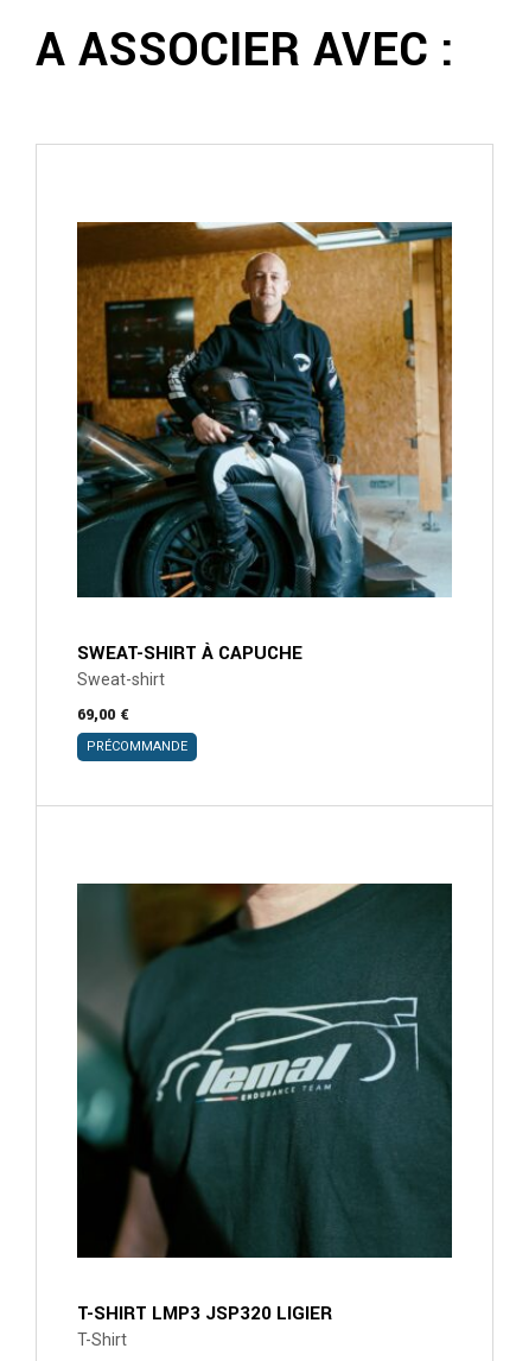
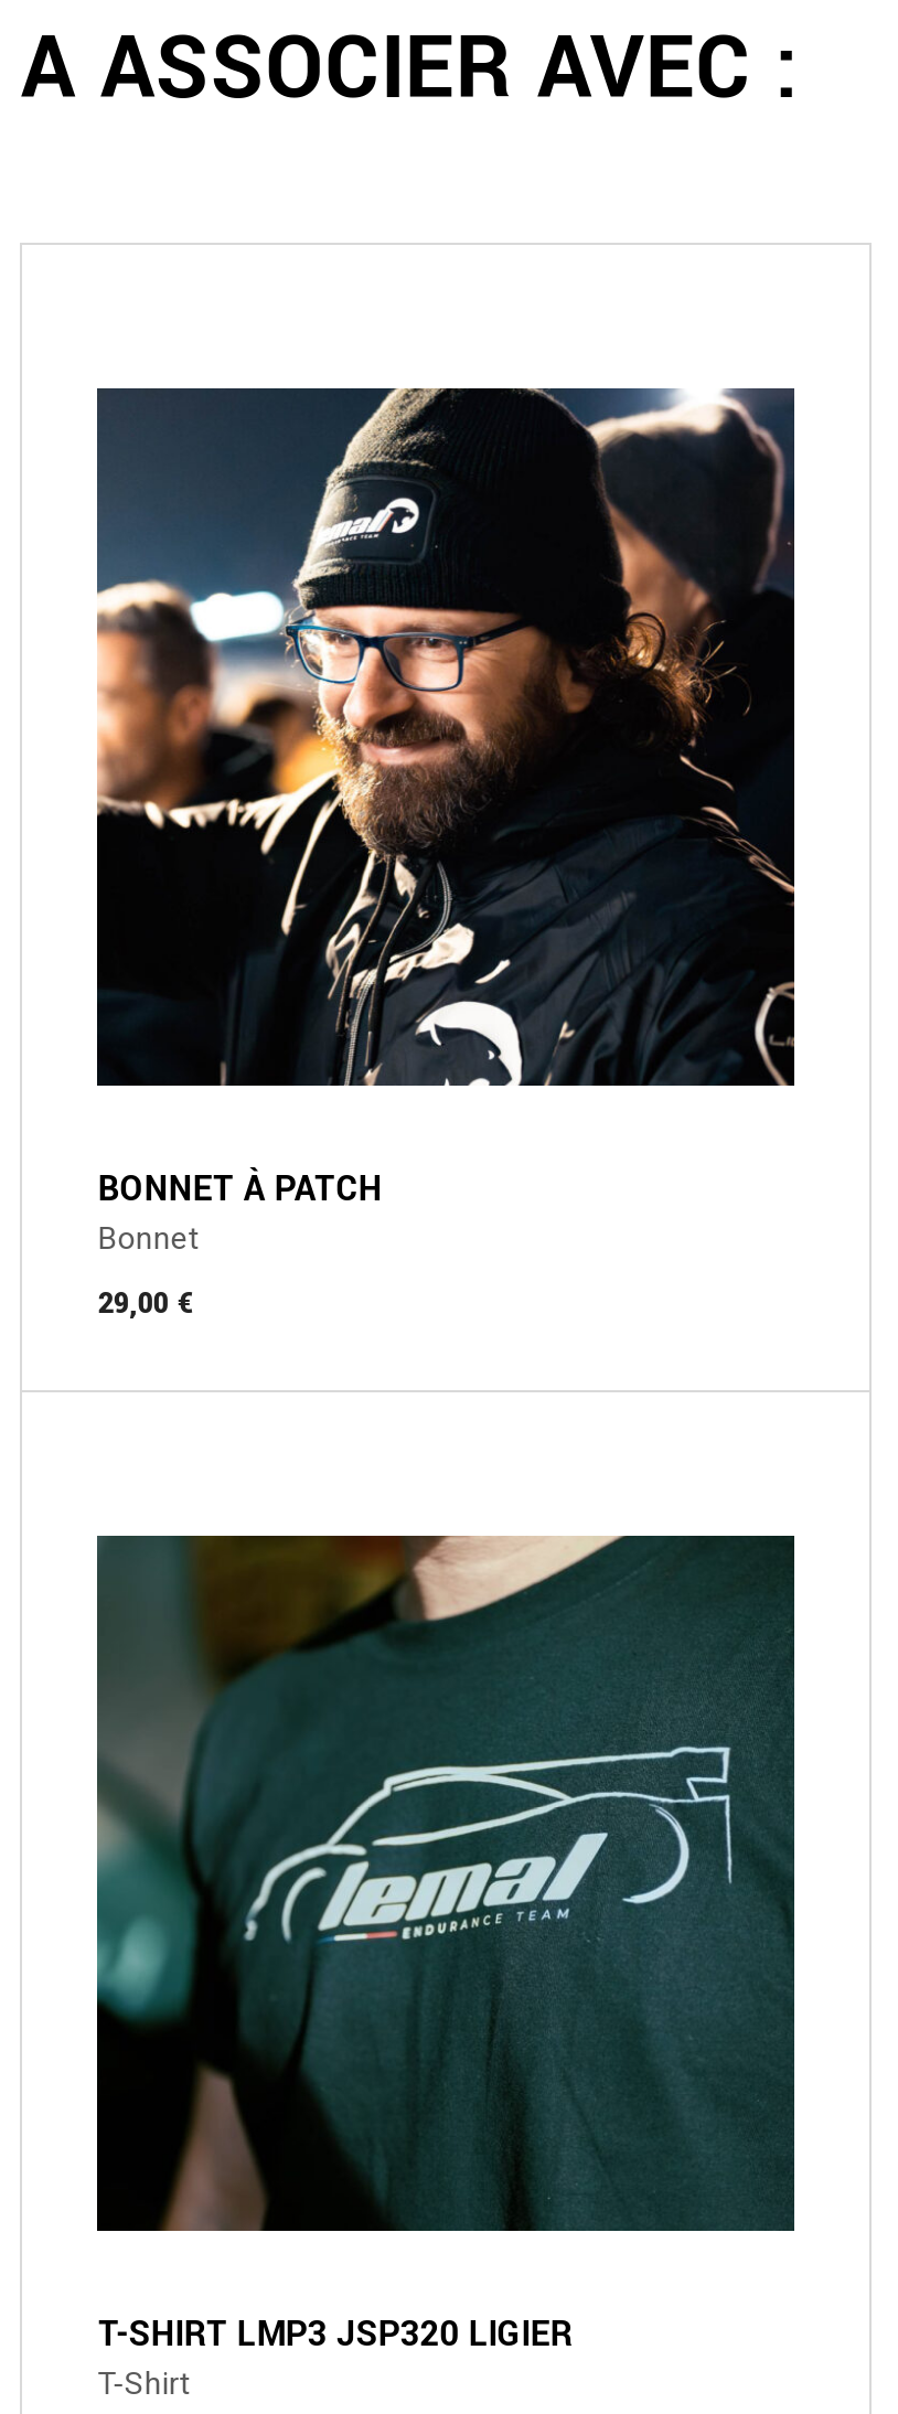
[76,221,453,754] [image] | SWEAT-SHIRT À CAPUCHE | Sweat-shirt | 69,00 € | PRÉCOMMANDE -> [95,386,797,1323] [image] | BONNET À PATCH | Bonnet | 29,00 €

